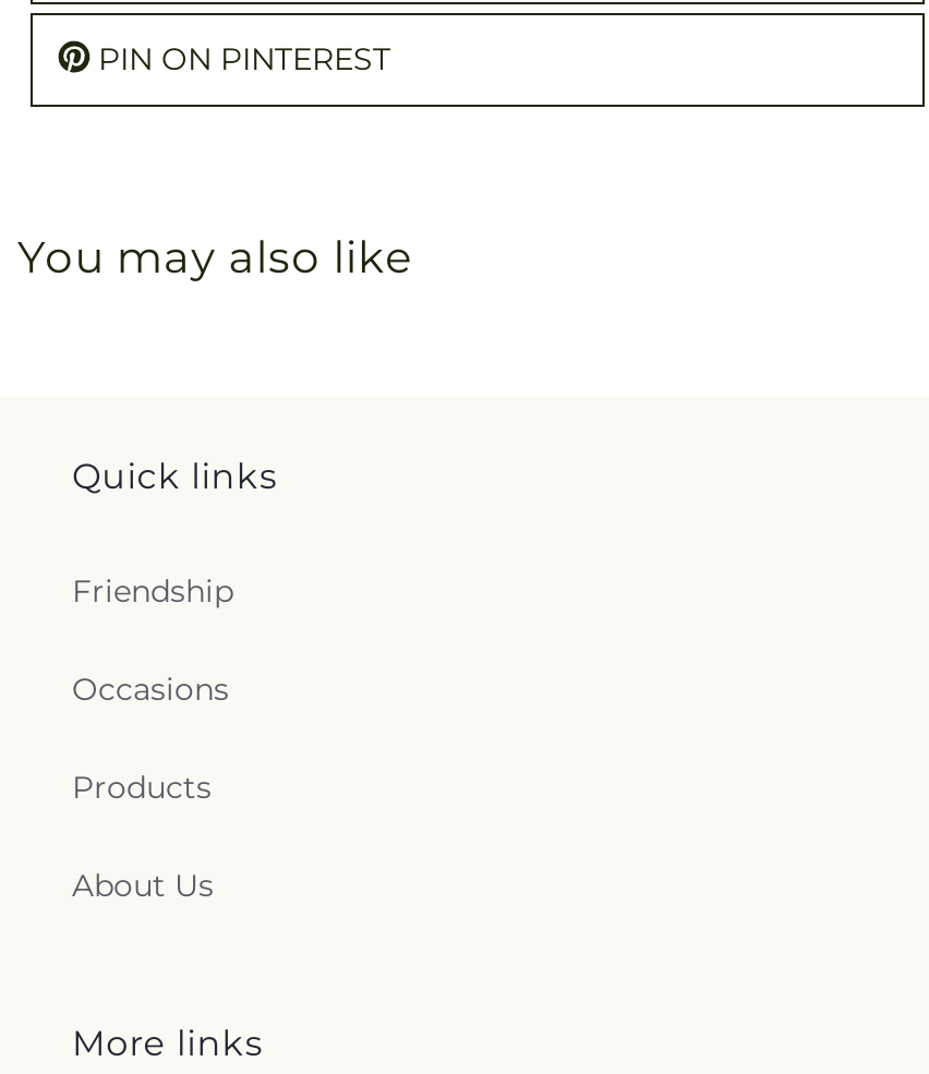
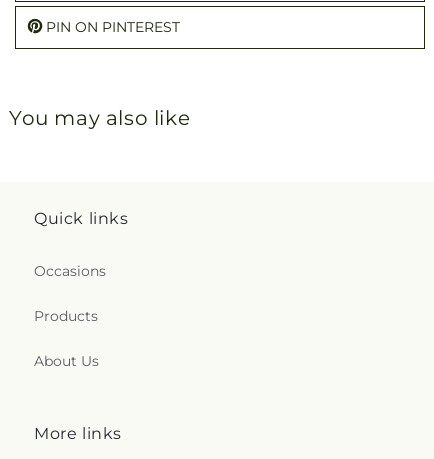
[72,571,233,611] Friendship -> none

